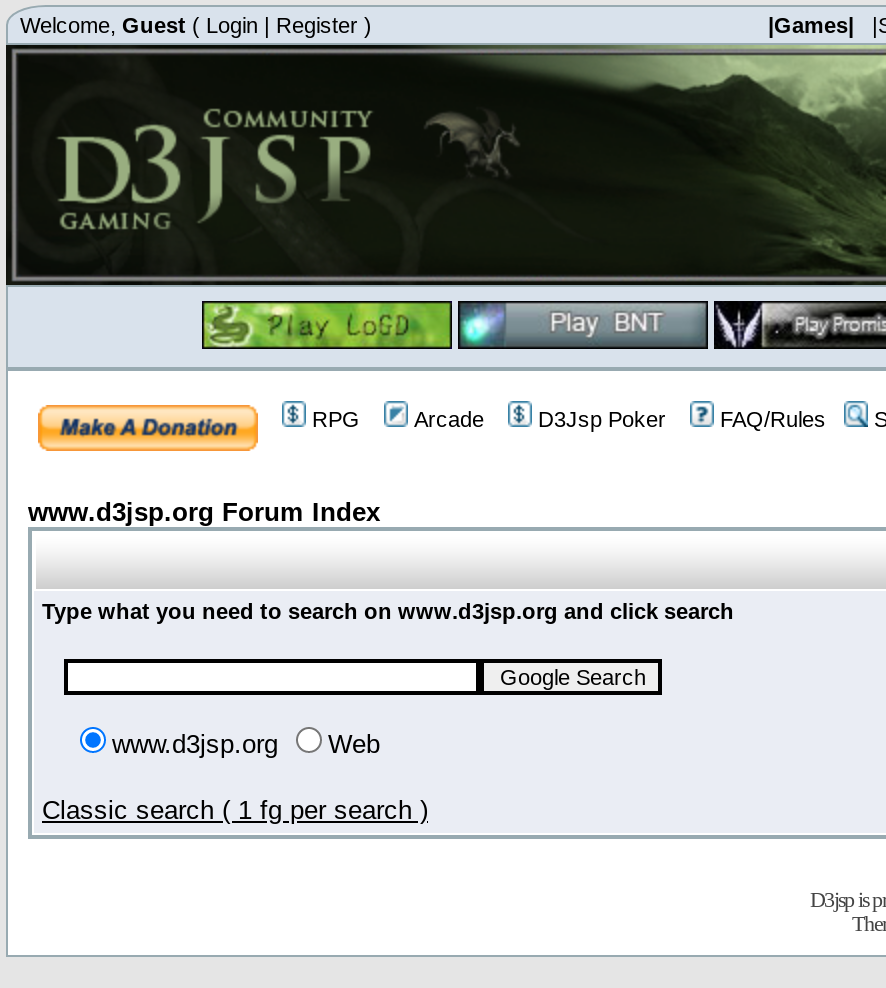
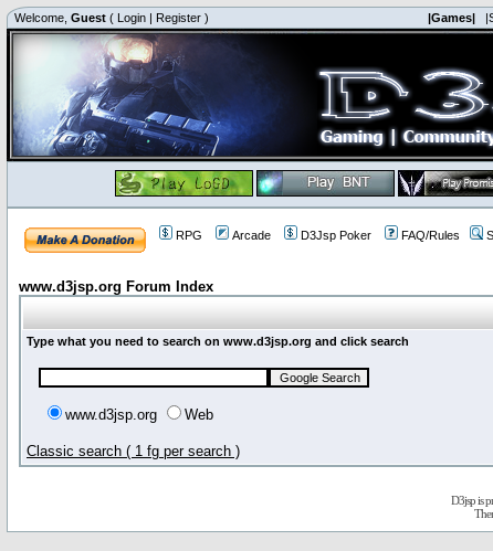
[16,43,880,277] [image] -> [13,28,490,156] [image]

